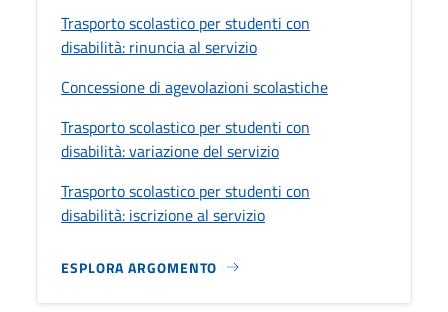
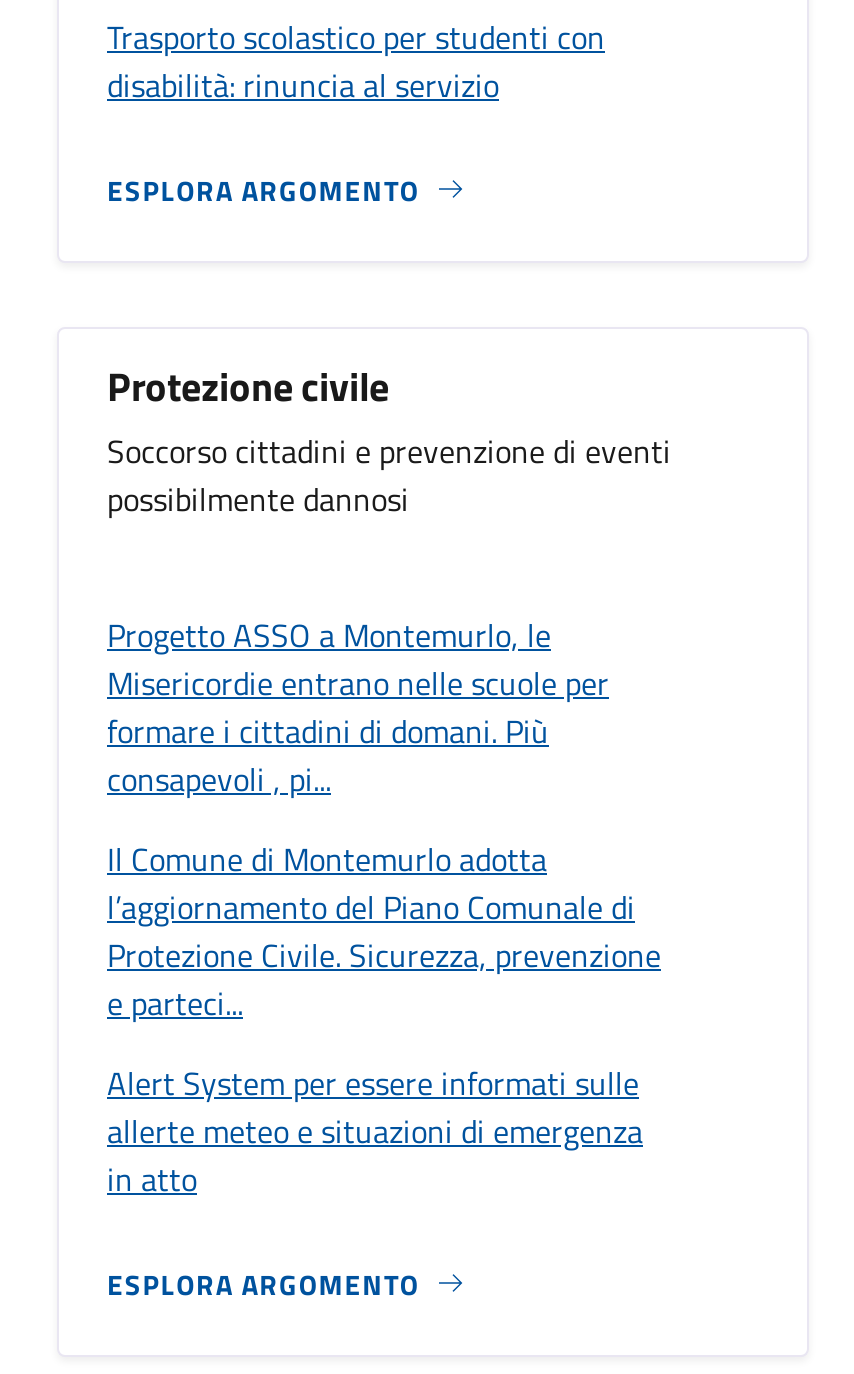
[61,75,328,227] Concessione di agevolazioni scolastiche | Trasporto scolastico per studenti con | disabilità: variazione del servizio | Trasporto scolastico per studenti con | disabilità: iscrizione al servizio -> [107,168,671,1203] ESPLORA ARGOMENTO | Protezione civile | Soccorso cittadini e prevenzione di eventi | possibilmente dannosi | Progetto ASSO a Montemurlo, le | Misericordie entrano nelle scuole per | formare i cittadini di domani. Più | consapevoli , pi... | Il Comune di Montemurlo adotta | l’aggiornamento del Piano Comunale di | Protezione Civile. Sicurezza, prevenzione | e parteci... | Alert System per essere informati sulle | allerte meteo e situazioni di emergenza | in atto

